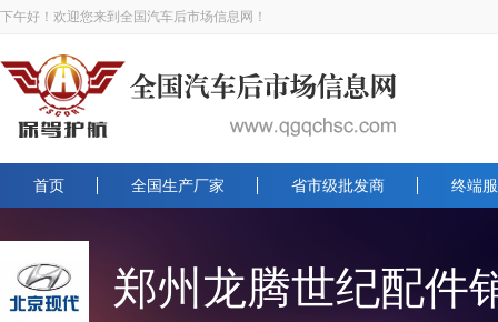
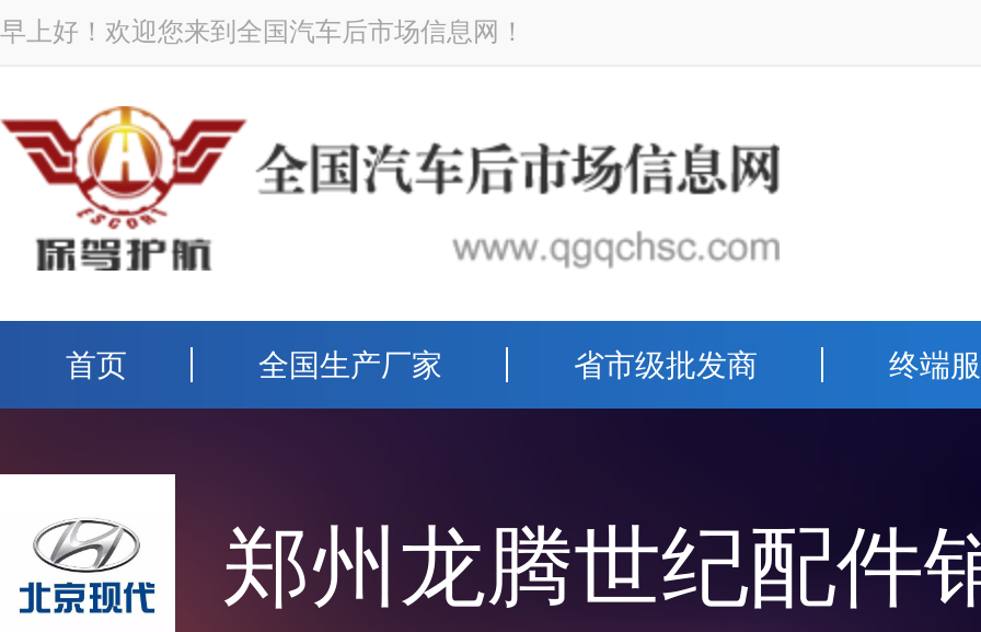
[0,9,267,24] 下午好！欢迎您来到全国汽车后市场信息网！ -> [0,16,526,47] 早上好！欢迎您来到全国汽车后市场信息网！

